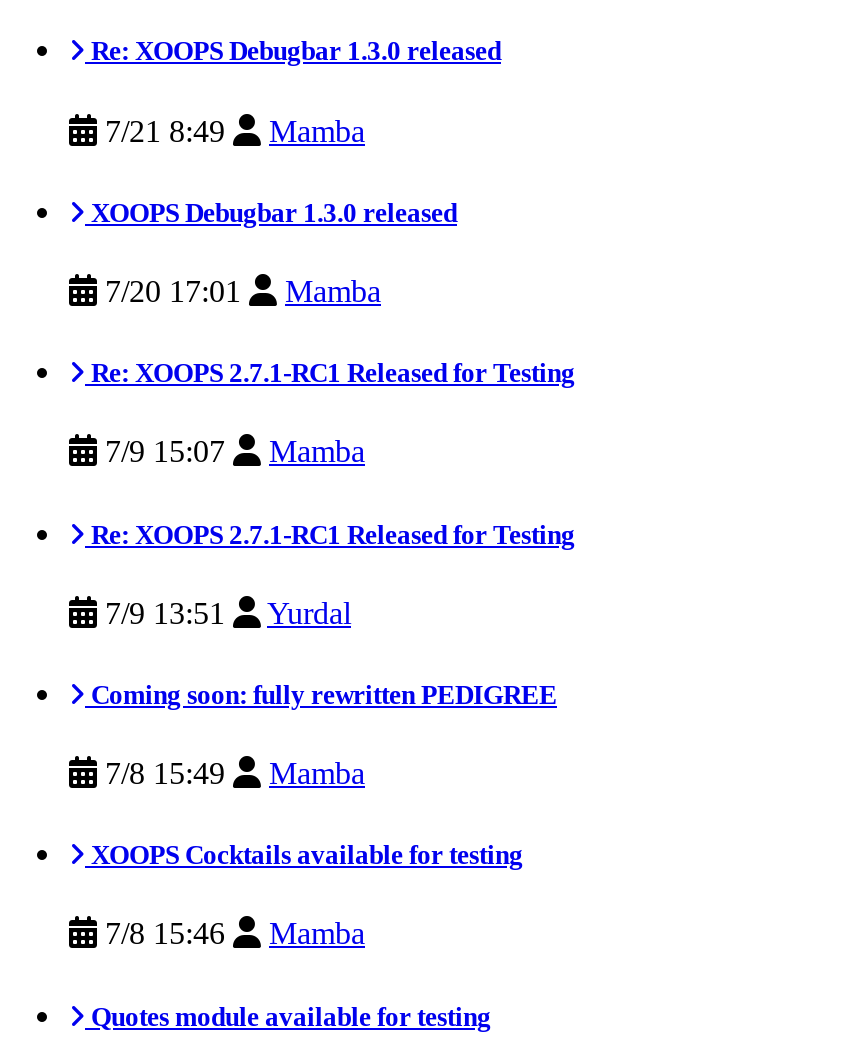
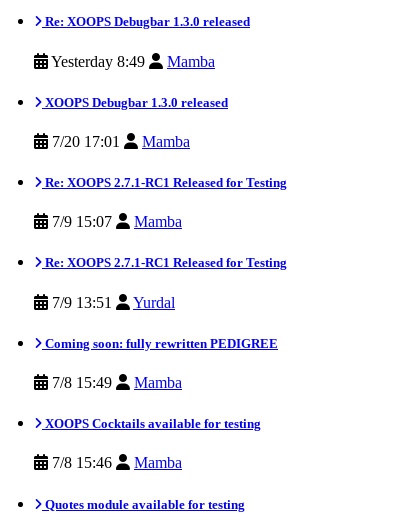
[97,113,365,147] 7/21 8:49 Mamba -> [48,53,215,70] Yesterday 8:49 Mamba

